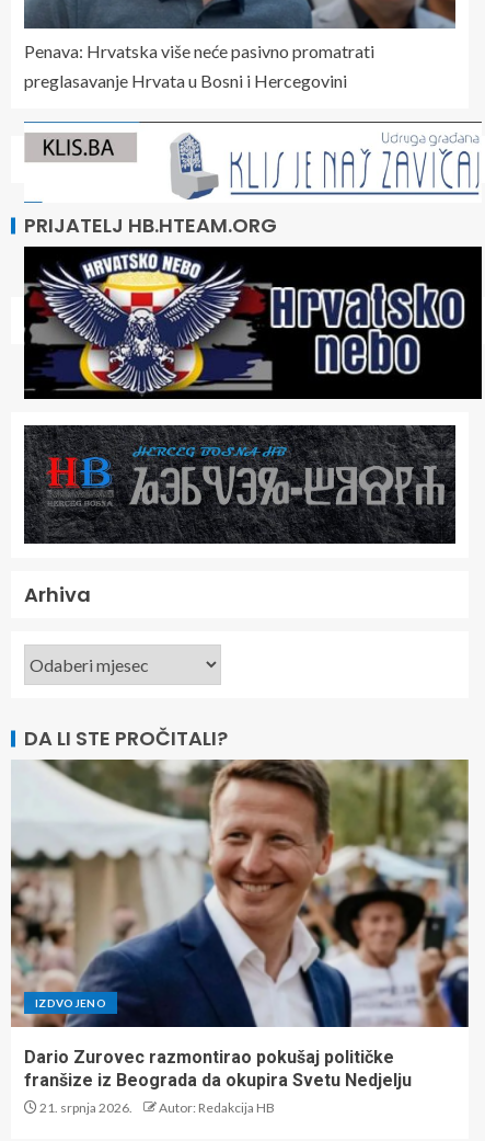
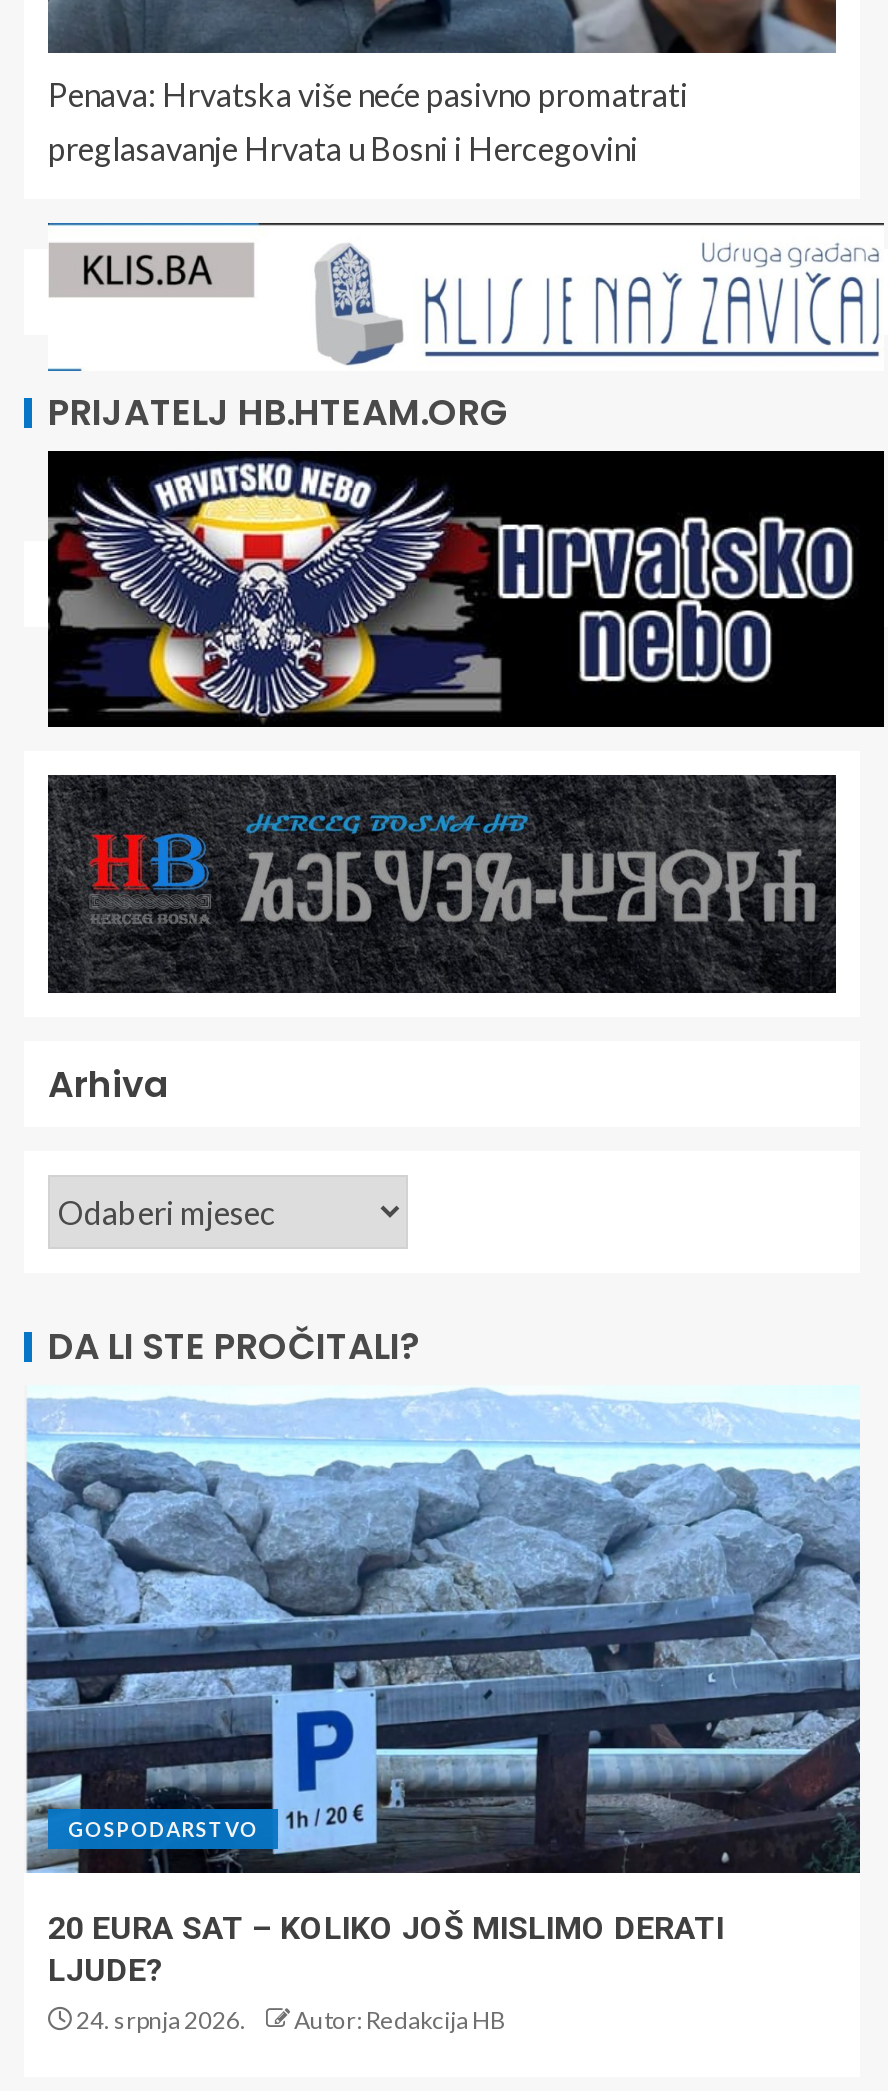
[10,758,470,1028] [image] | IZDVOJENO -> [24,1386,862,1874] [image] | GOSPODARSTVO
[24,1046,412,1115] Dario Zurovec razmontirao pokušaj političke | franšize iz Beograda da okupira Svetu Nedjelju | 21. srpnja 2026. -> [48,1909,724,2035] 20 EURA SAT – KOLIKO JOŠ MISLIMO DERATI | LJUDE? | 24. srpnja 2026.

